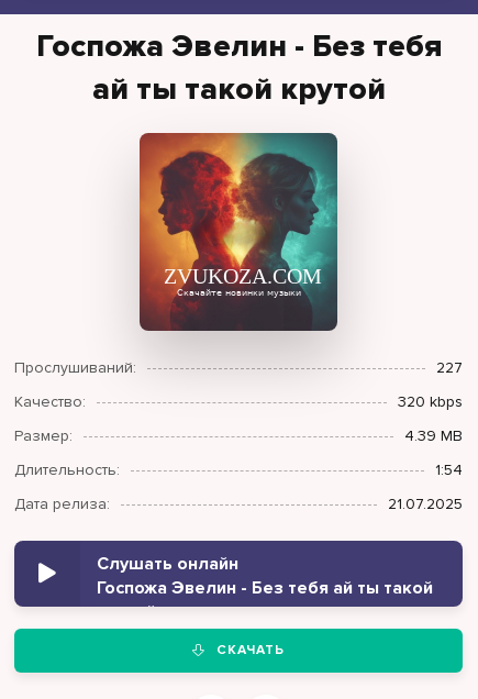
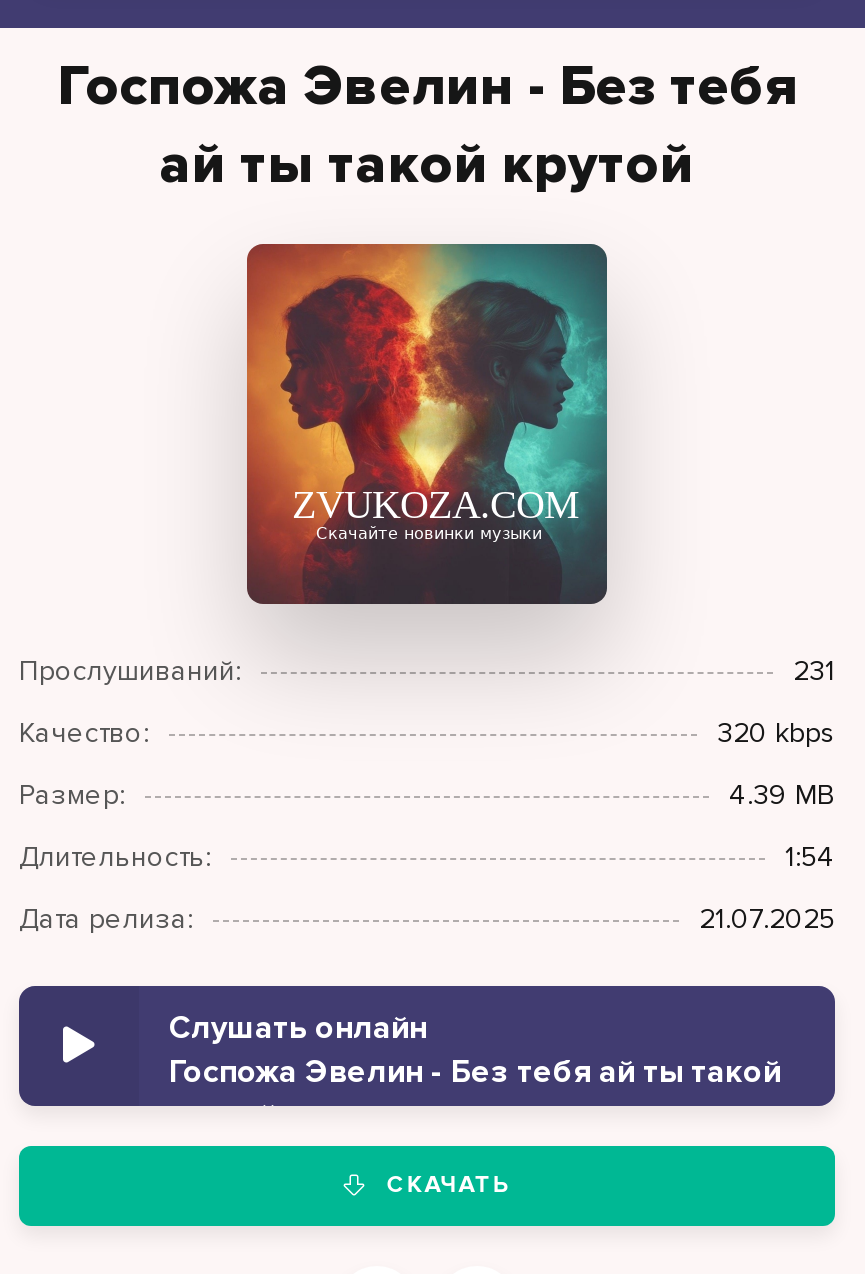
[436,358,463,377] 227 -> [793,654,835,688] 231

